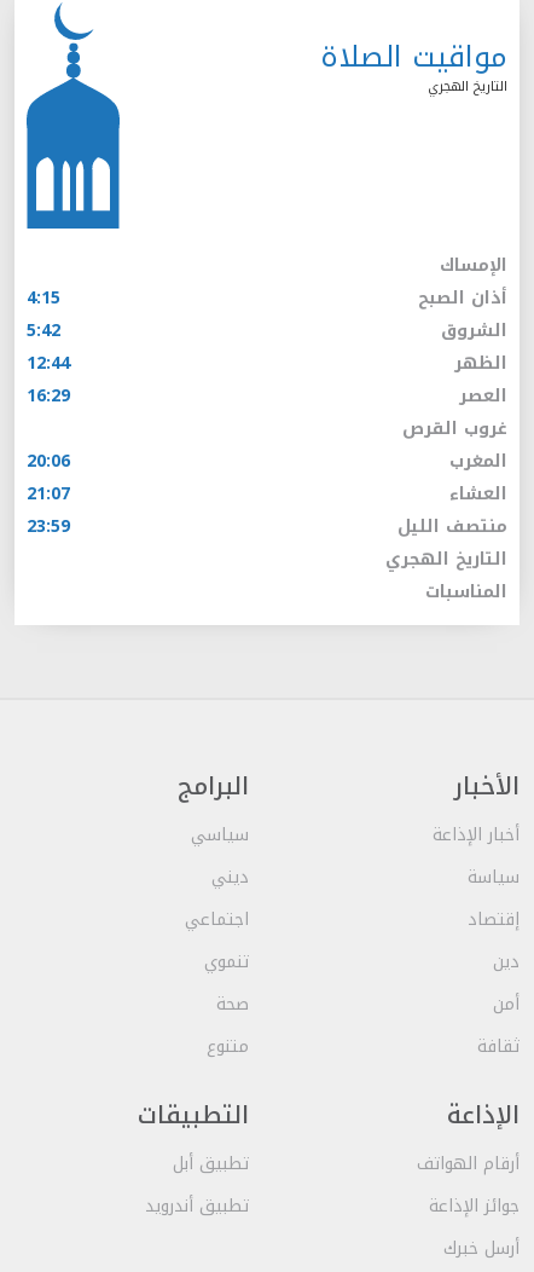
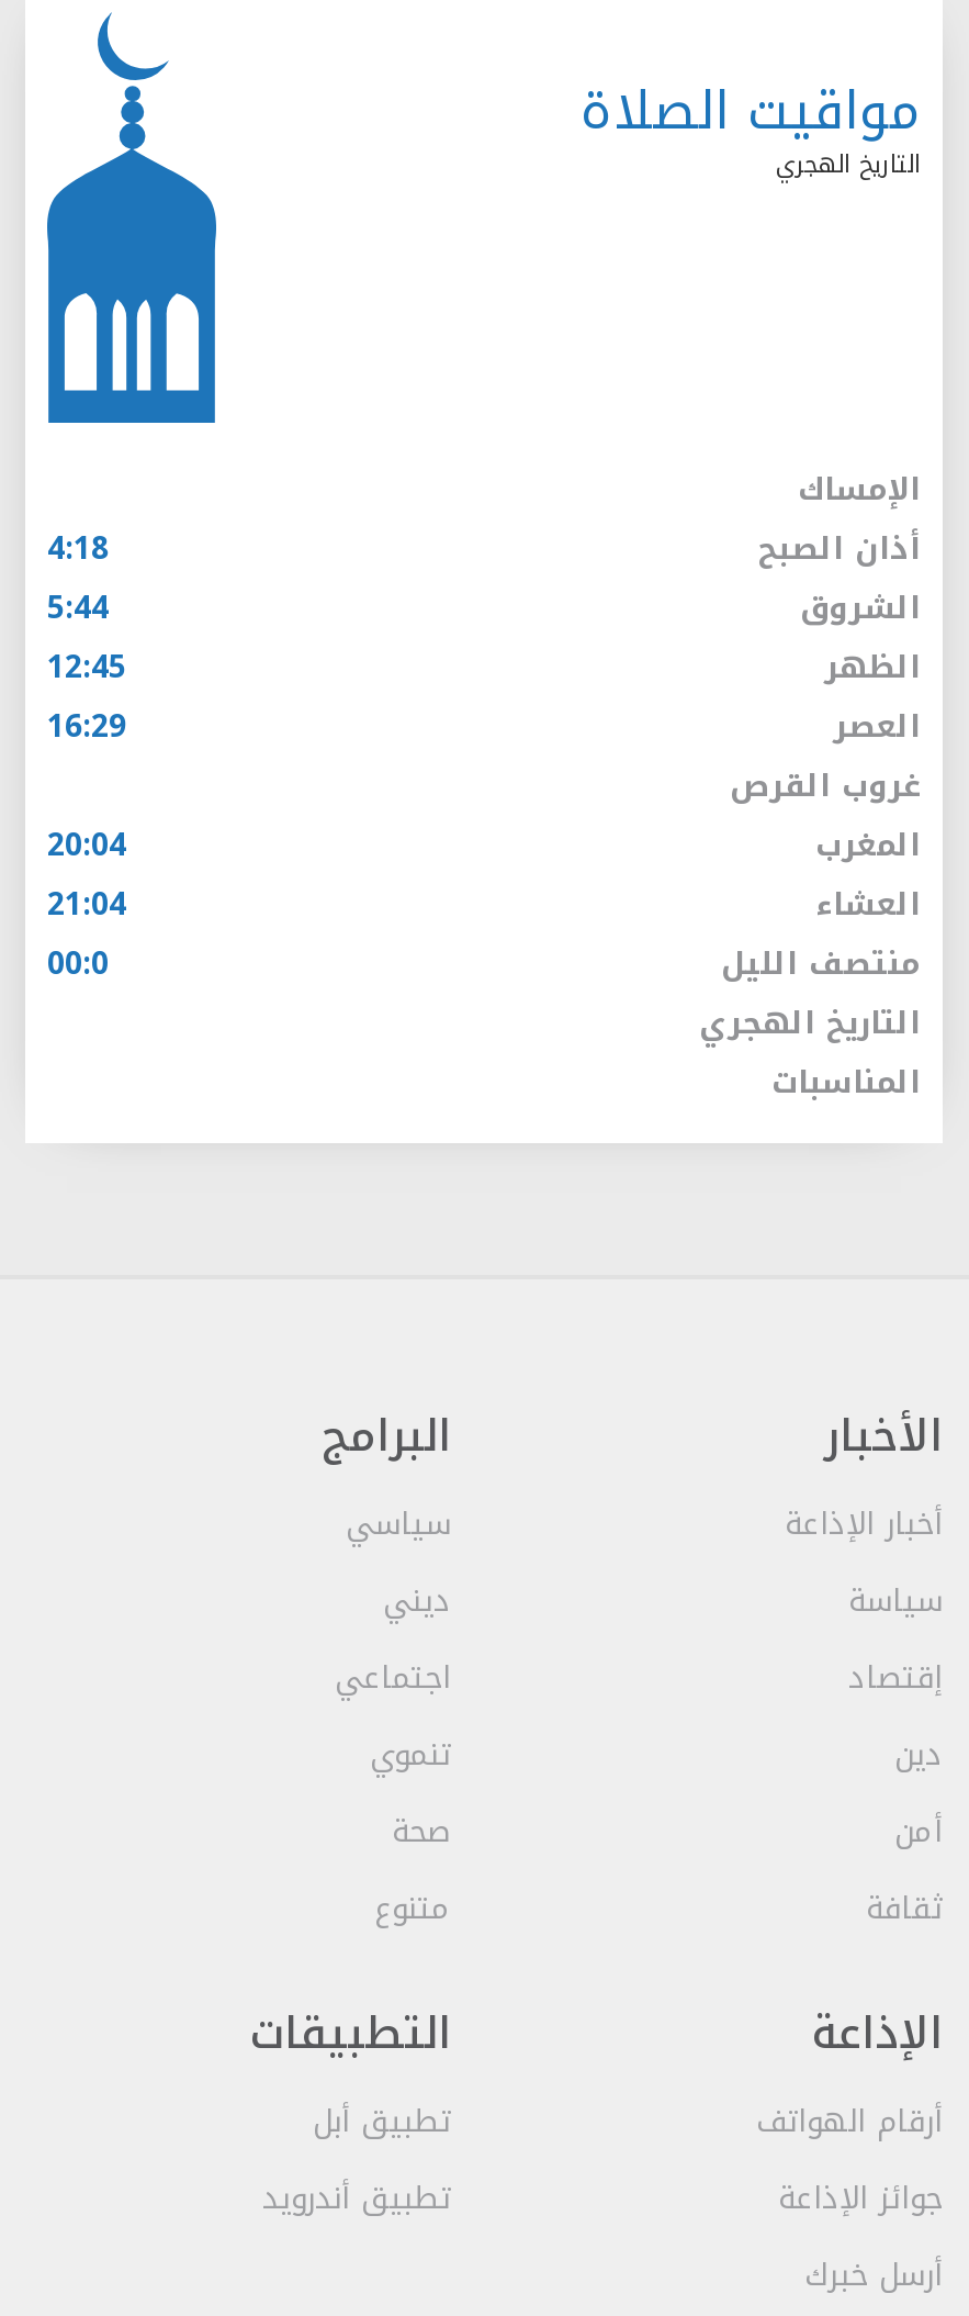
[27,282,60,315] 4:15 -> [47,520,109,579] 4:18
[27,315,60,347] 5:42 -> [47,579,109,638] 5:44
[27,347,70,380] 12:44 -> [47,638,126,698] 12:45
[27,445,70,478] 20:06 -> [47,816,126,876] 20:04
[27,478,70,510] 21:07 -> [47,876,126,935] 21:04
[27,510,70,543] 23:59 -> [47,935,109,994] 00:0

